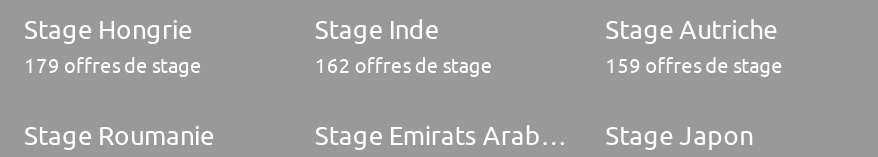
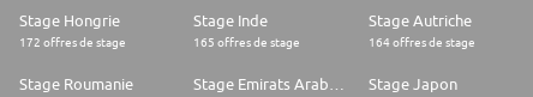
[24,53,202,77] 179 offres de stage -> [19,35,126,49] 172 offres de stage
[315,53,493,77] 162 offres de stage -> [194,35,300,49] 165 offres de stage
[605,53,783,77] 159 offres de stage -> [368,35,475,49] 164 offres de stage

